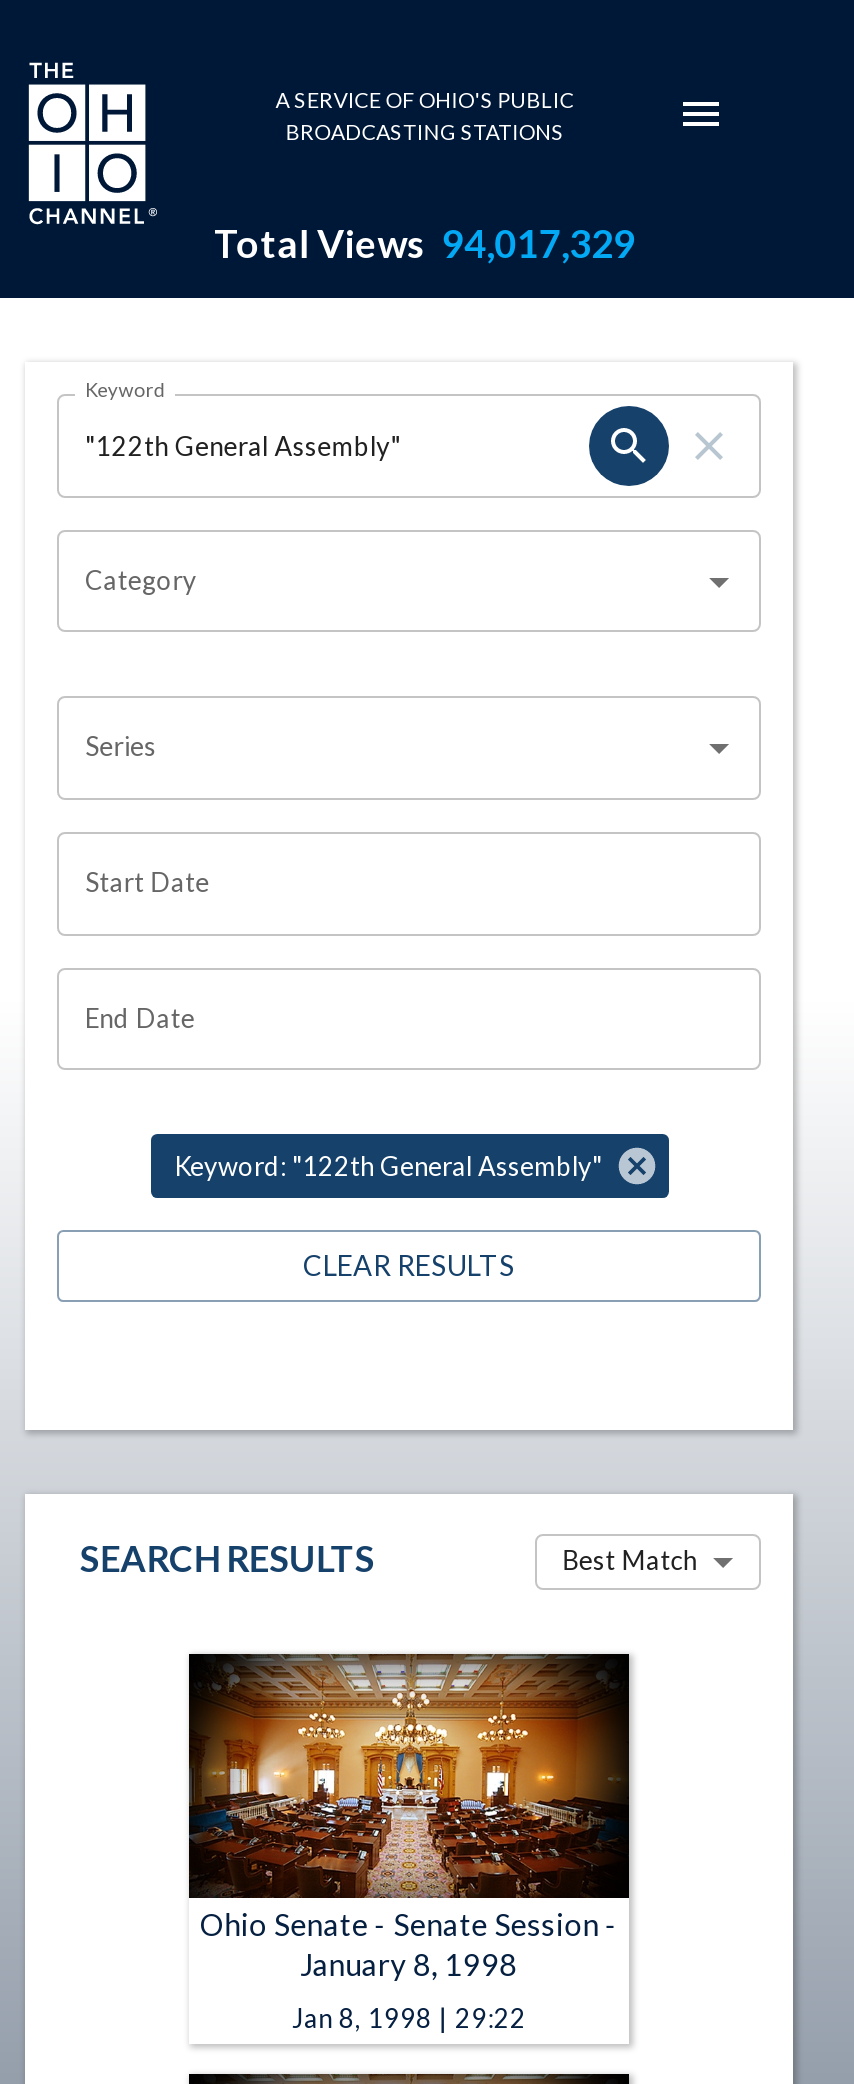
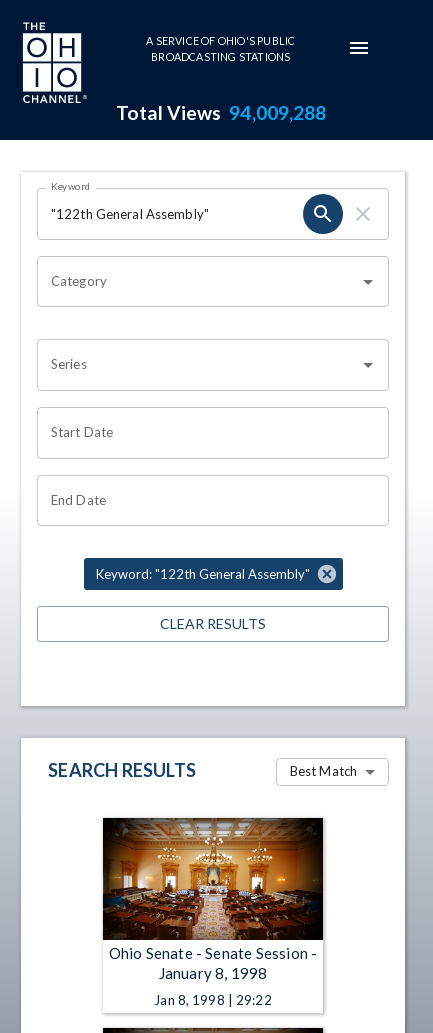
[214,220,635,266] Total Views 94,017,329 -> [115,101,326,124] Total Views 94,009,288

